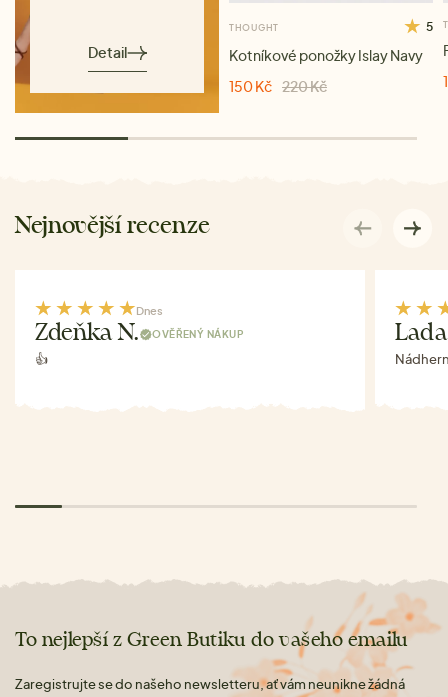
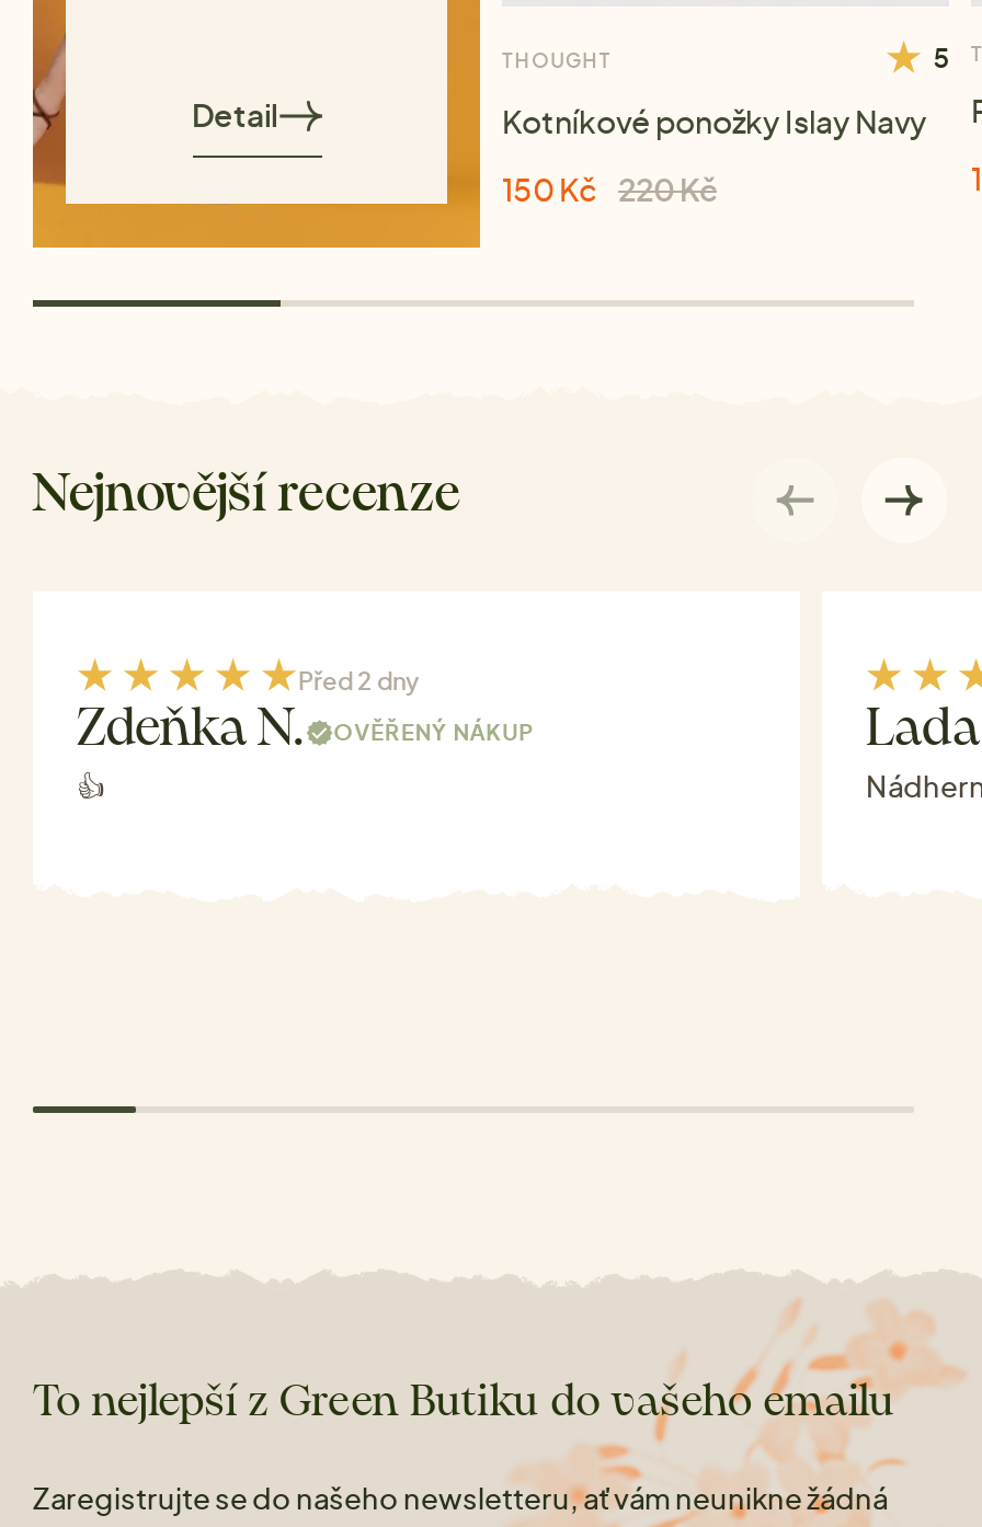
[136,304,163,317] Dnes -> [298,666,419,694] Před 2 dny

